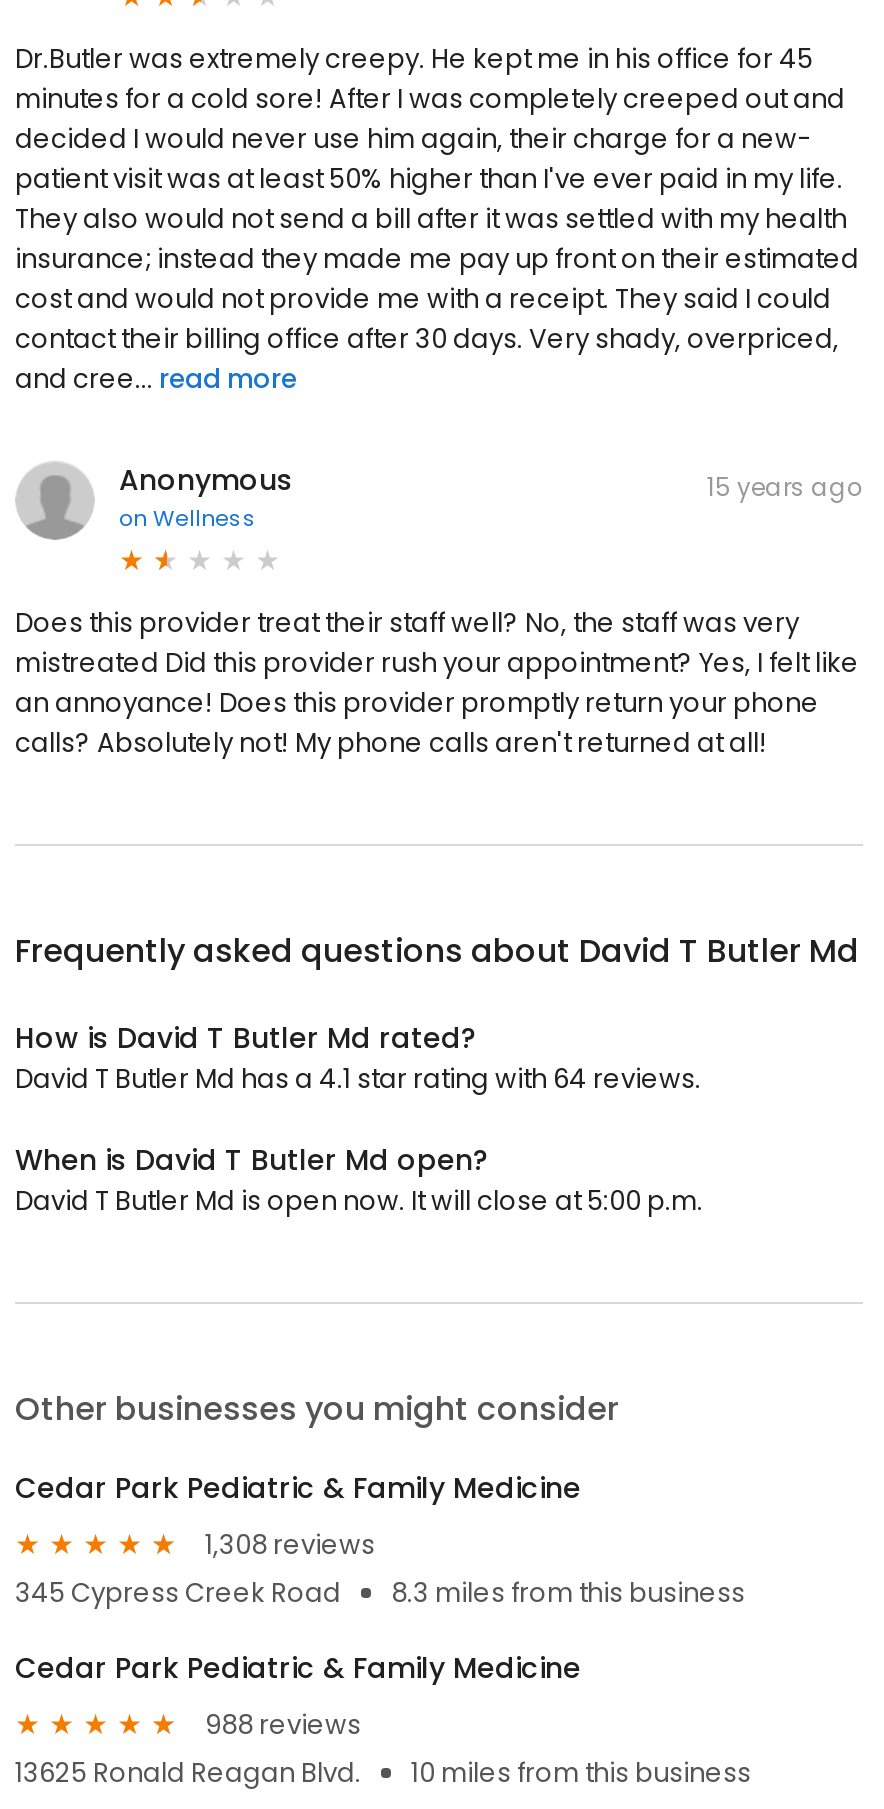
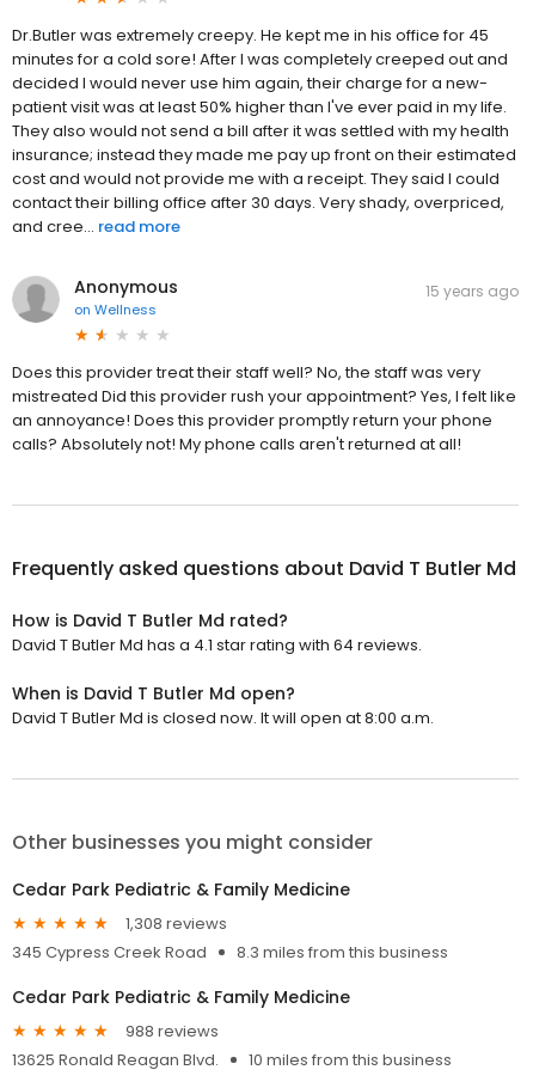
[15,1182,703,1220] David T Butler Md is open now. It will close at 5:00 p.m. -> [12,707,434,730] David T Butler Md is closed now. It will open at 8:00 a.m.

